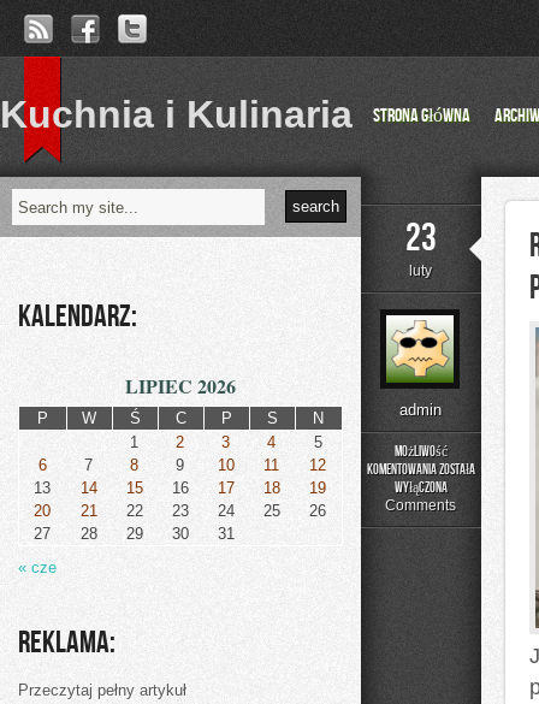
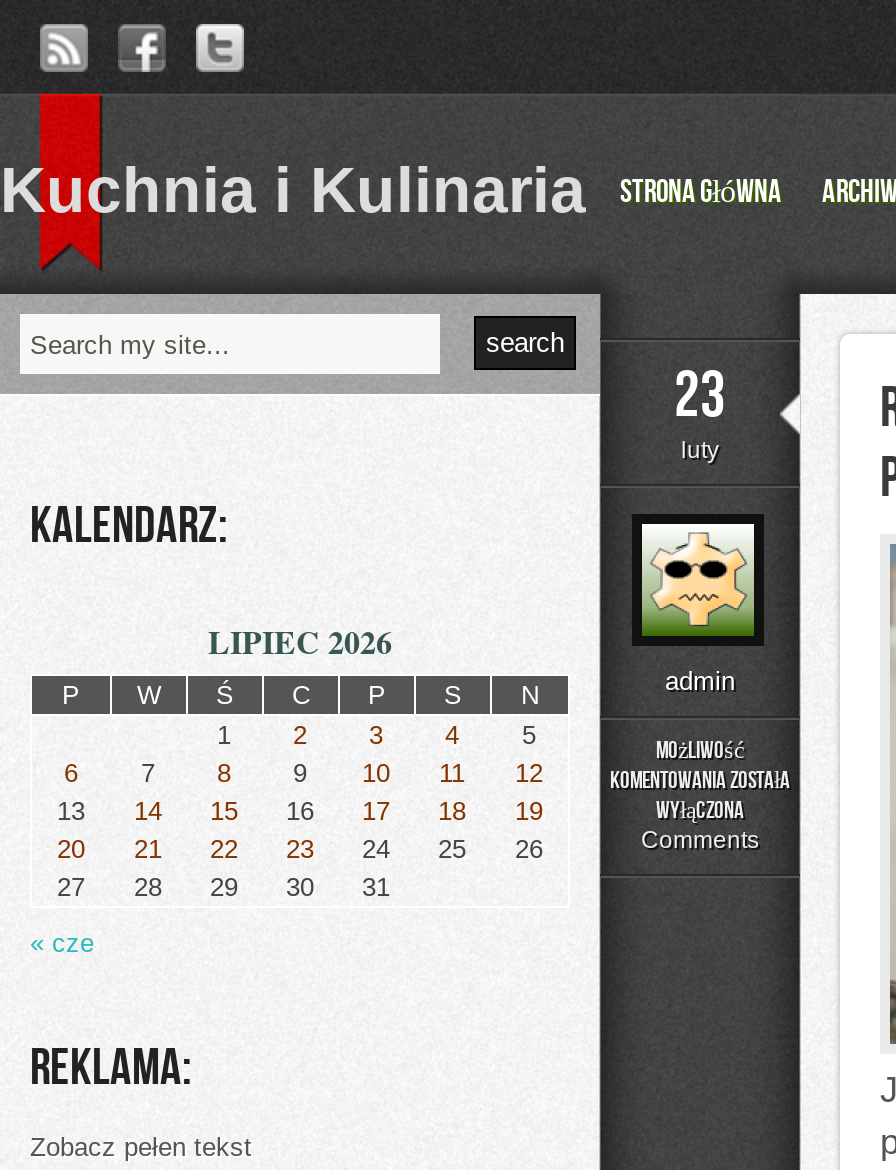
[18,681,186,699] Przeczytaj pełny artykuł -> [30,1132,252,1162] Zobacz pełen tekst

